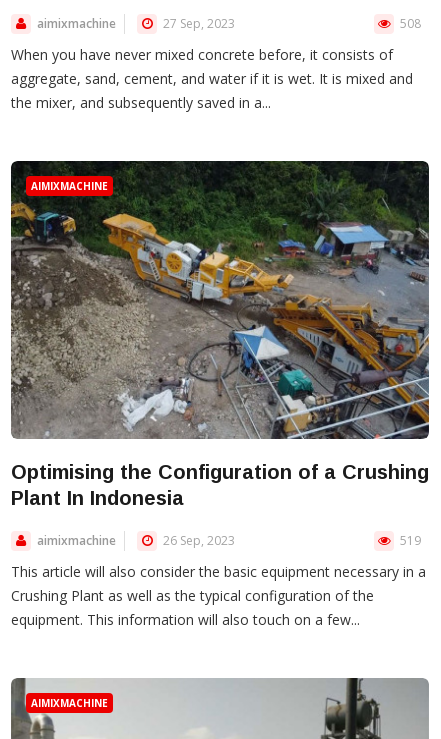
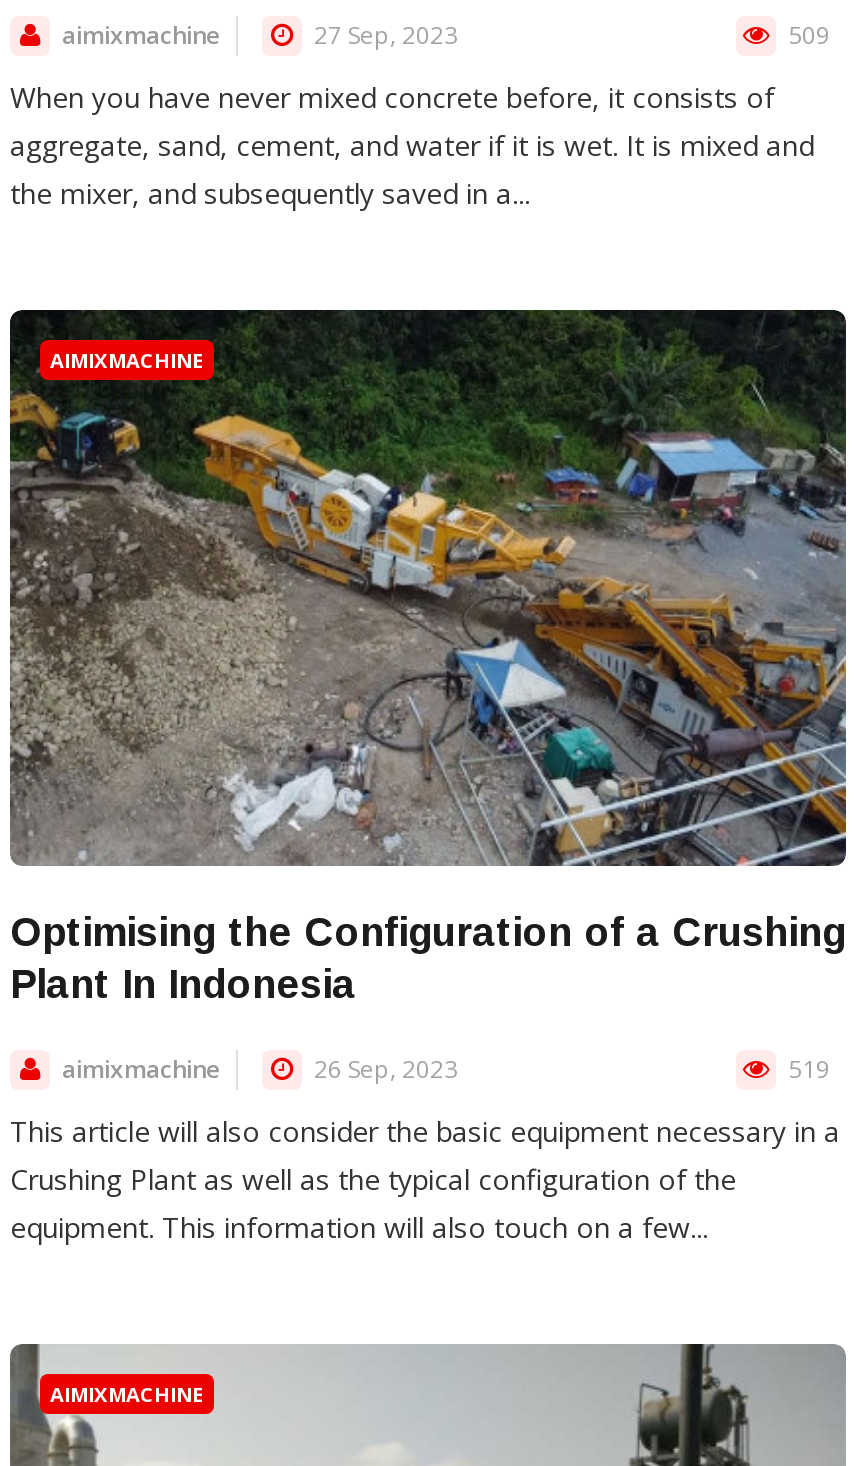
[397,15,421,32] 508 -> [782,18,830,52] 509

